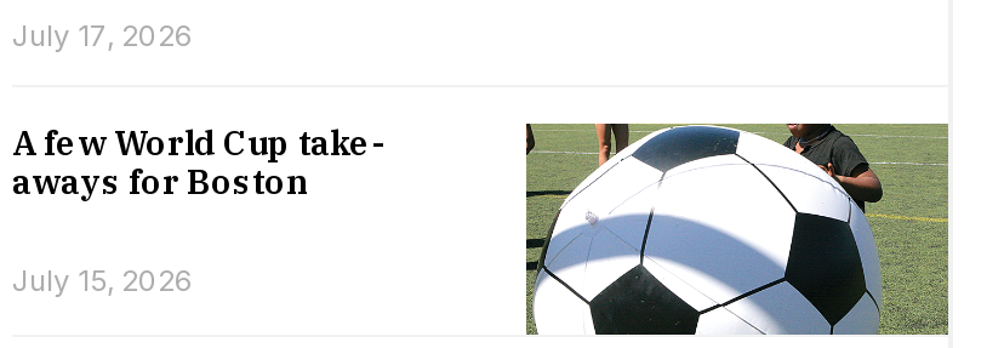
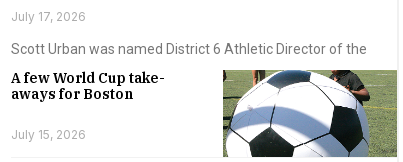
none -> [11,41,367,57] Scott Urban was named District 6 Athletic Director of the

